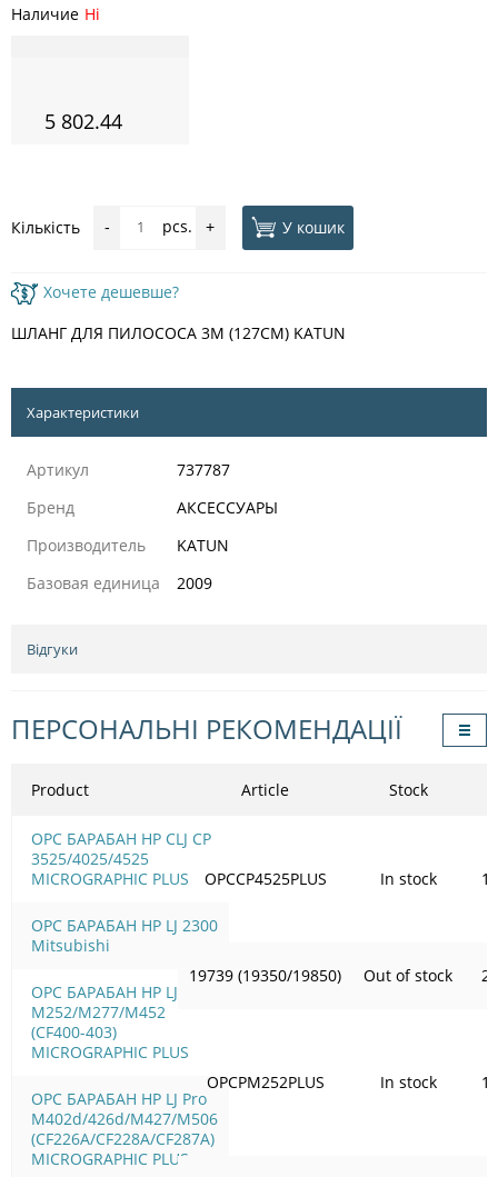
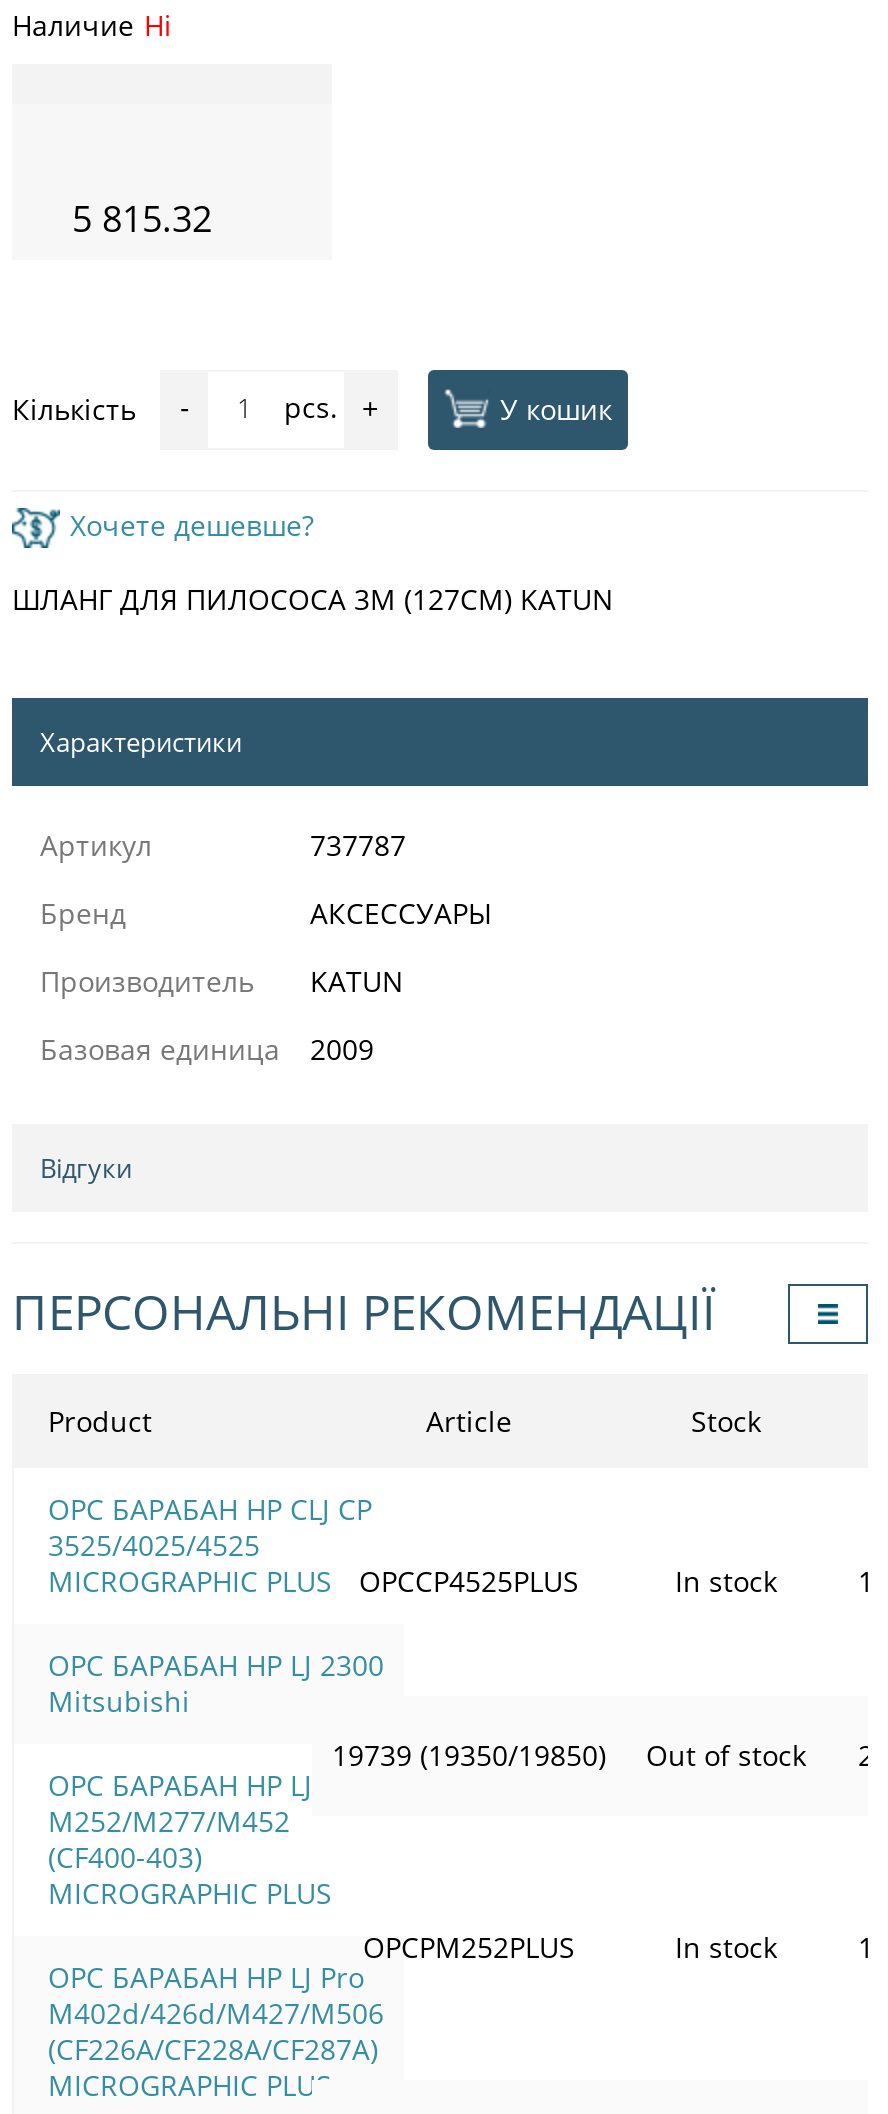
[44,107,122,134] 5 802.44 -> [72,193,212,241] 5 815.32

